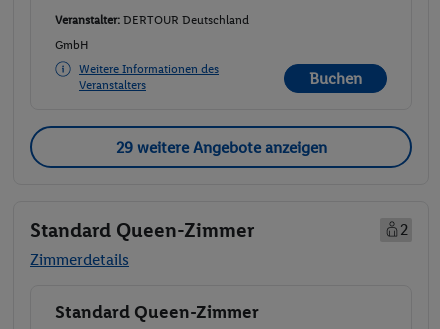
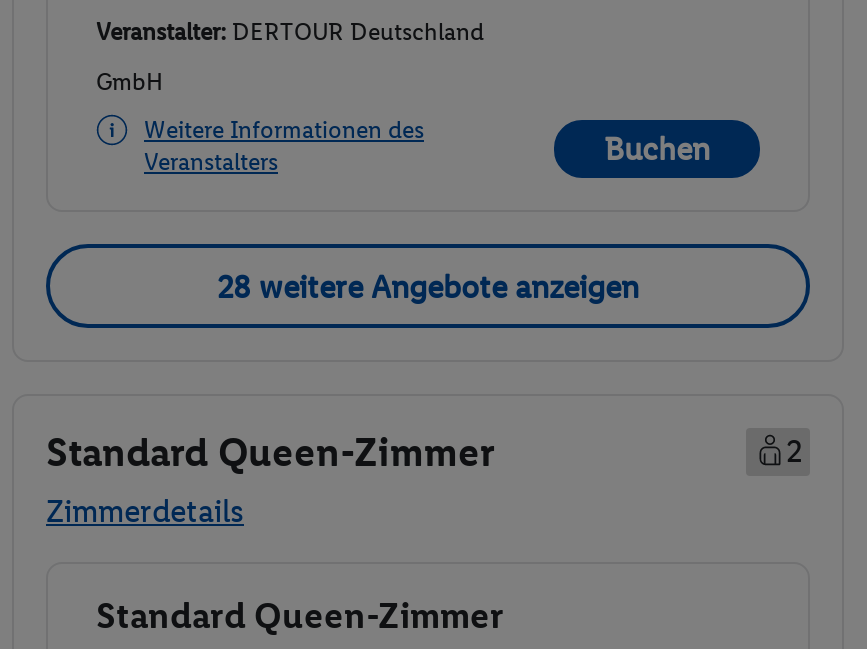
[115,138,326,157] 29 weitere Angebote anzeigen -> [217,267,639,305] 28 weitere Angebote anzeigen

